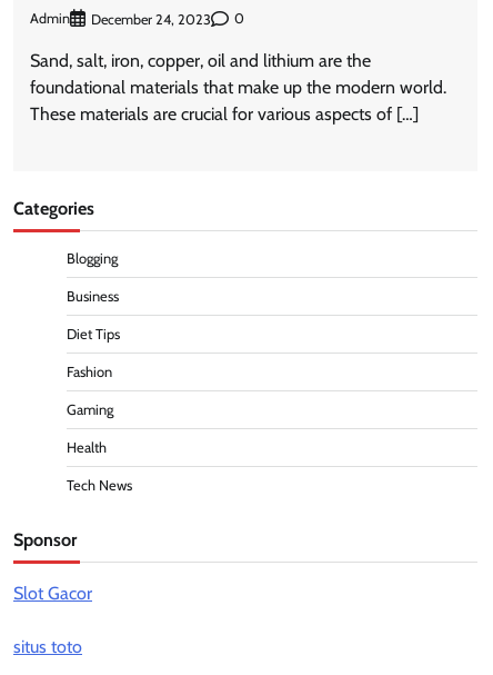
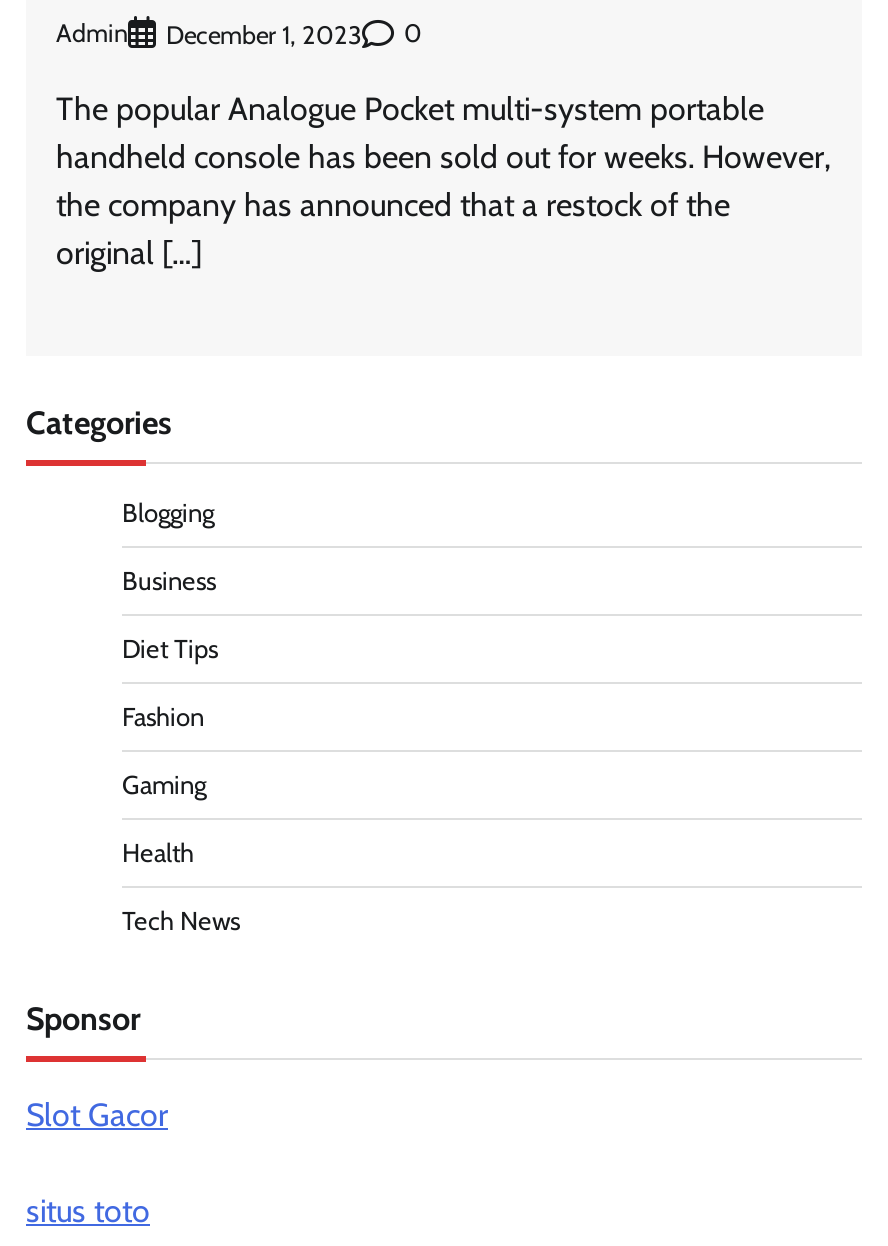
[91,11,211,28] December 24, 2023 -> [166,20,362,50] December 1, 2023
[30,50,446,124] Sand, salt, iron, copper, oil and lithium are the | foundational materials that make up the modern world. | These materials are crucial for various aspects of […] -> [56,90,830,272] The popular Analogue Pocket multi-system portable | handheld console has been sold out for weeks. However, | the company has announced that a restock of the | original […]

